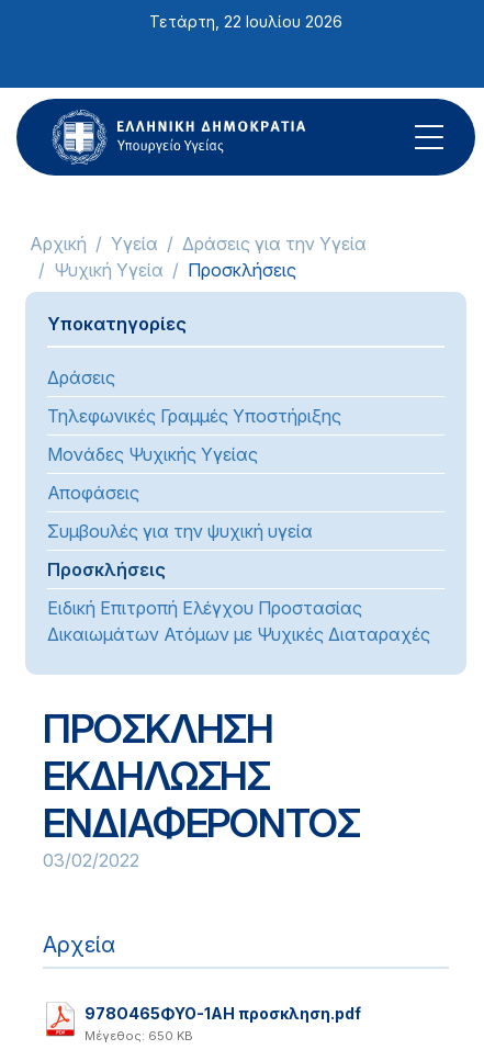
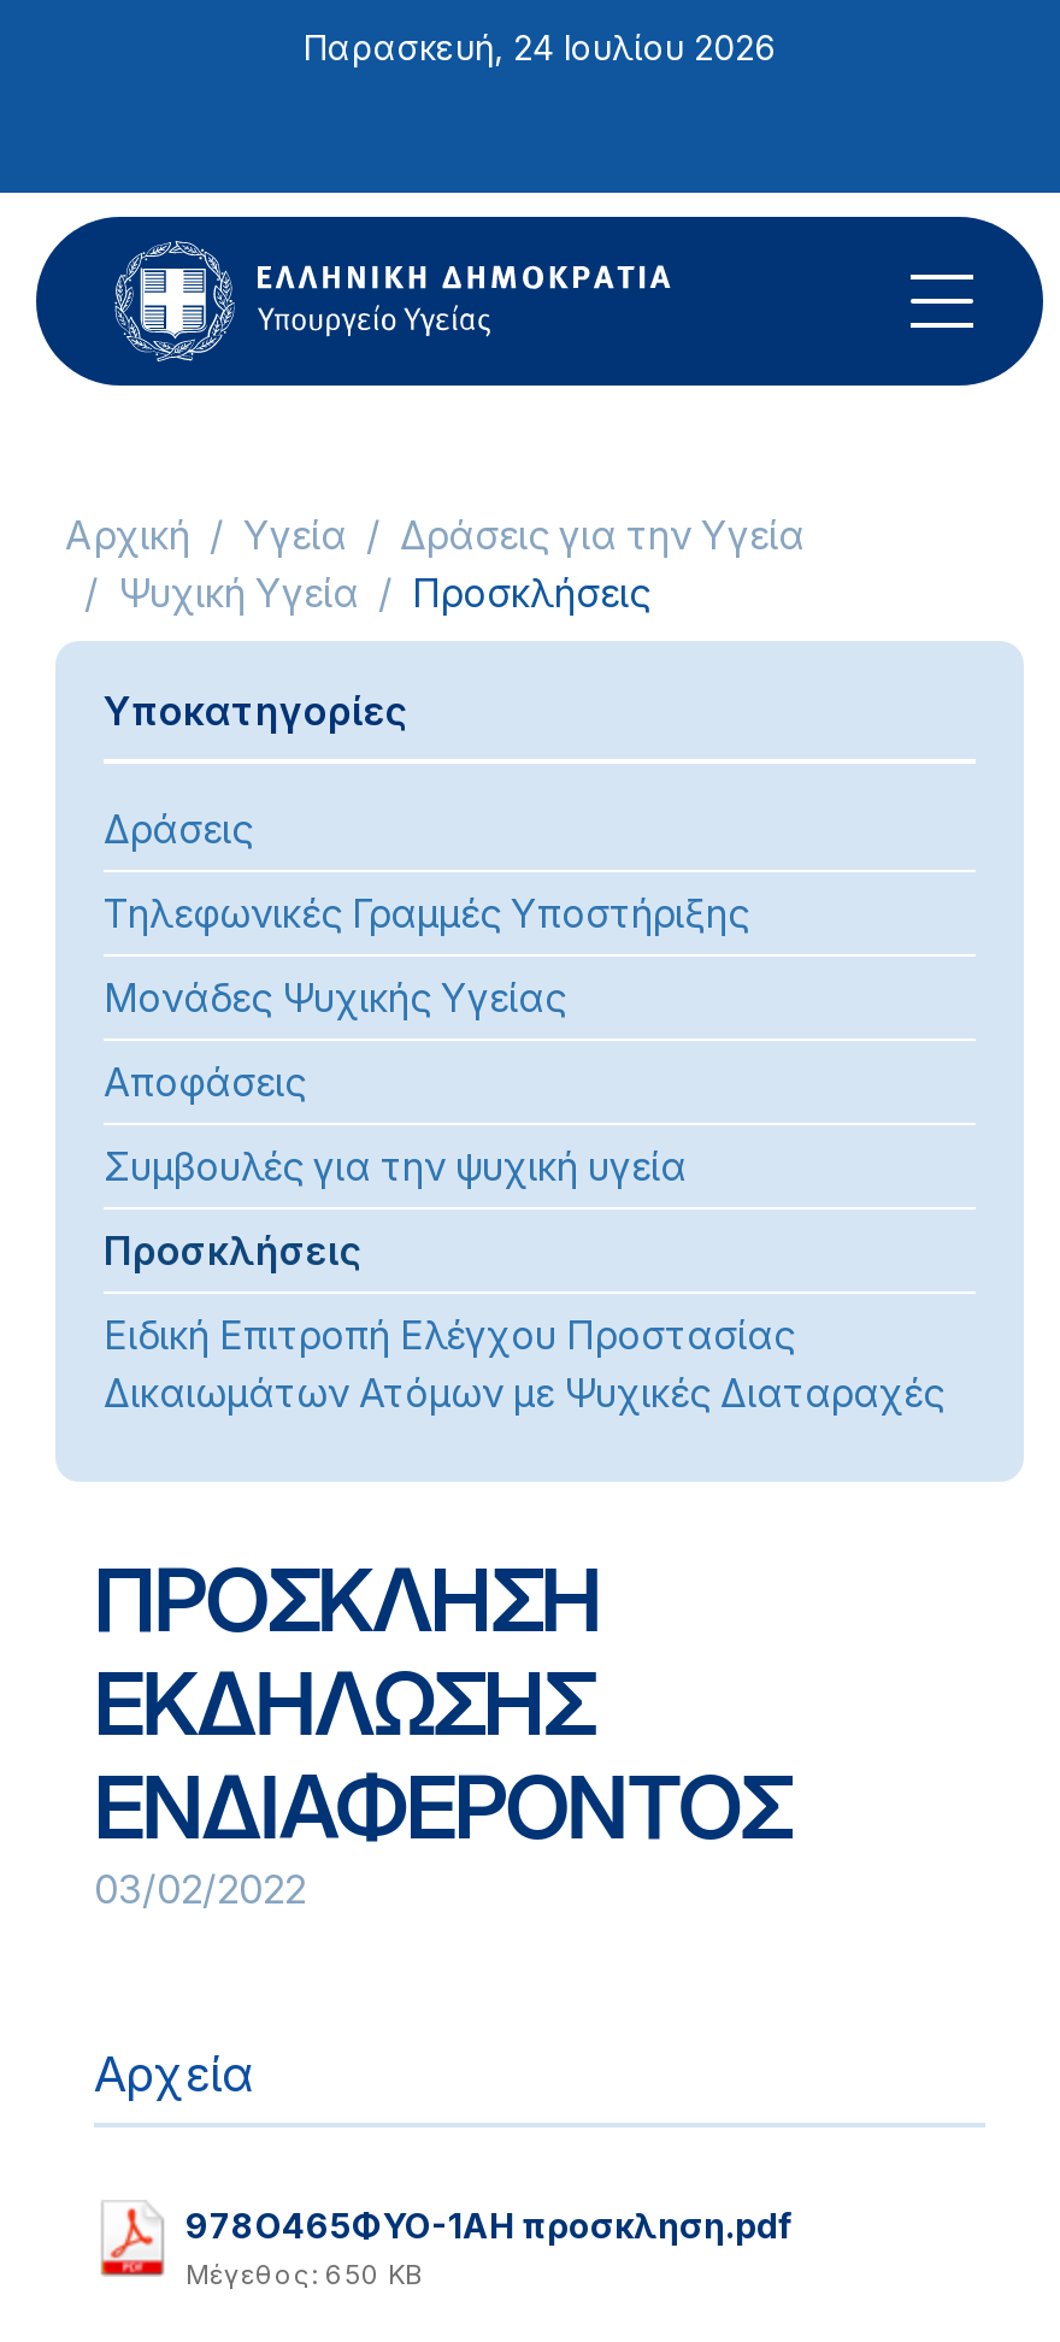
[149,12,342,31] Τετάρτη, 22 Ιουλίου 2026 -> [304,27,776,67] Παρασκευή, 24 Ιουλίου 2026

